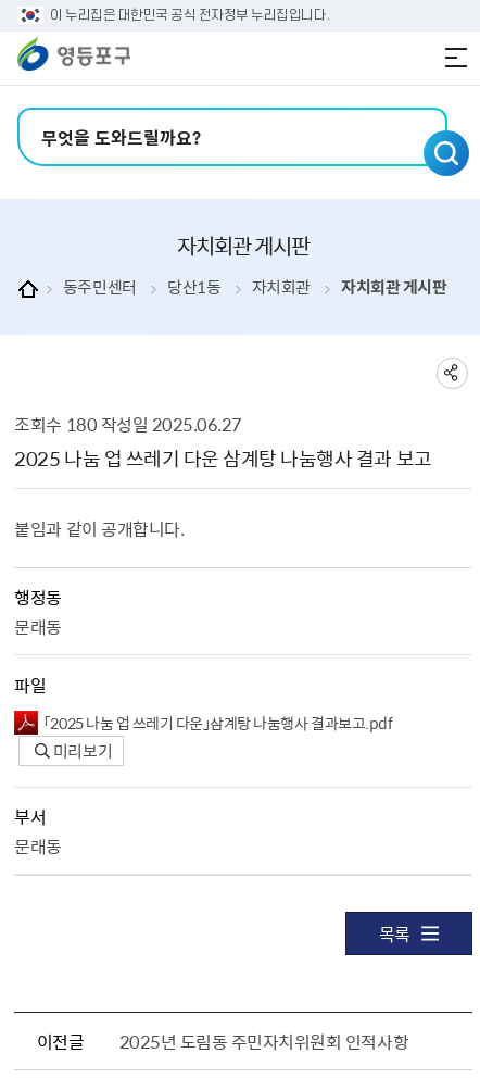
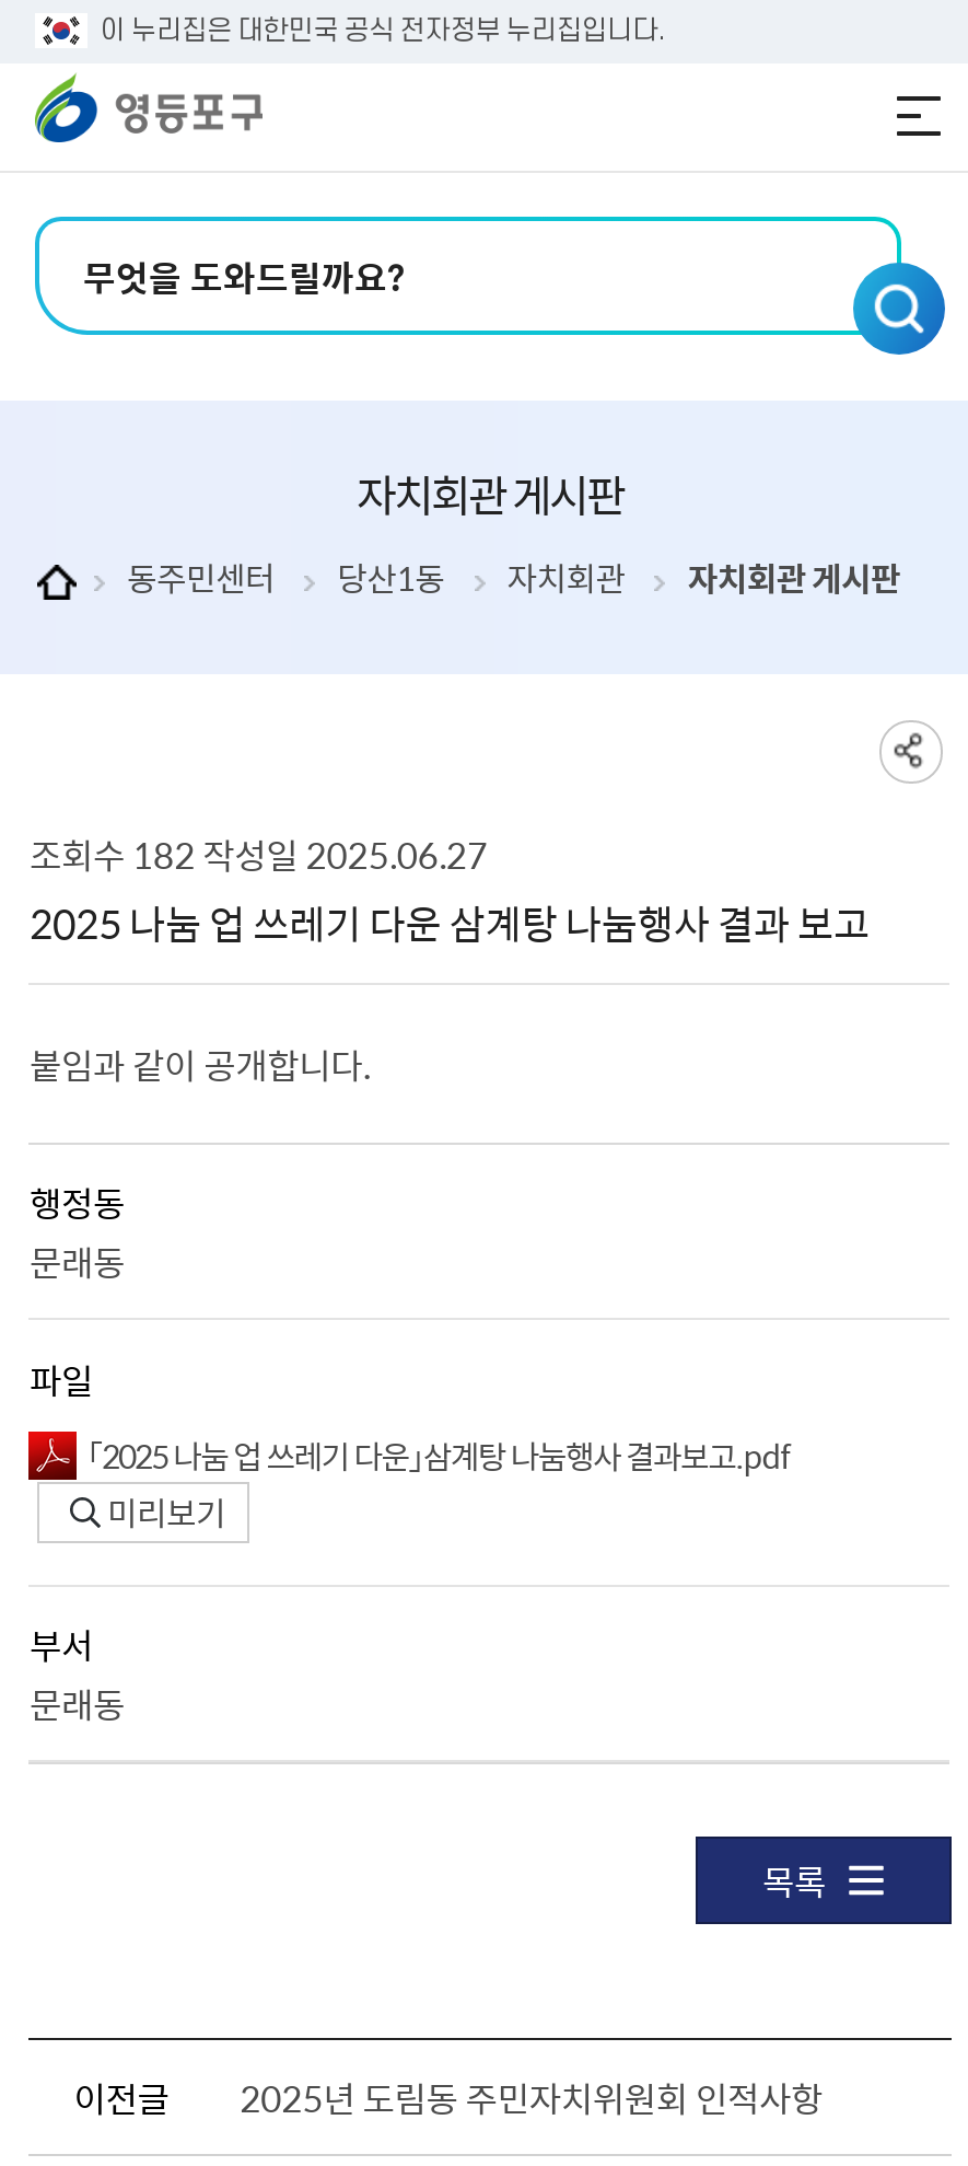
[15,410,242,437] 조회수 180 작성일 2025.06.27 -> [29,827,488,879] 조회수 182 작성일 2025.06.27

